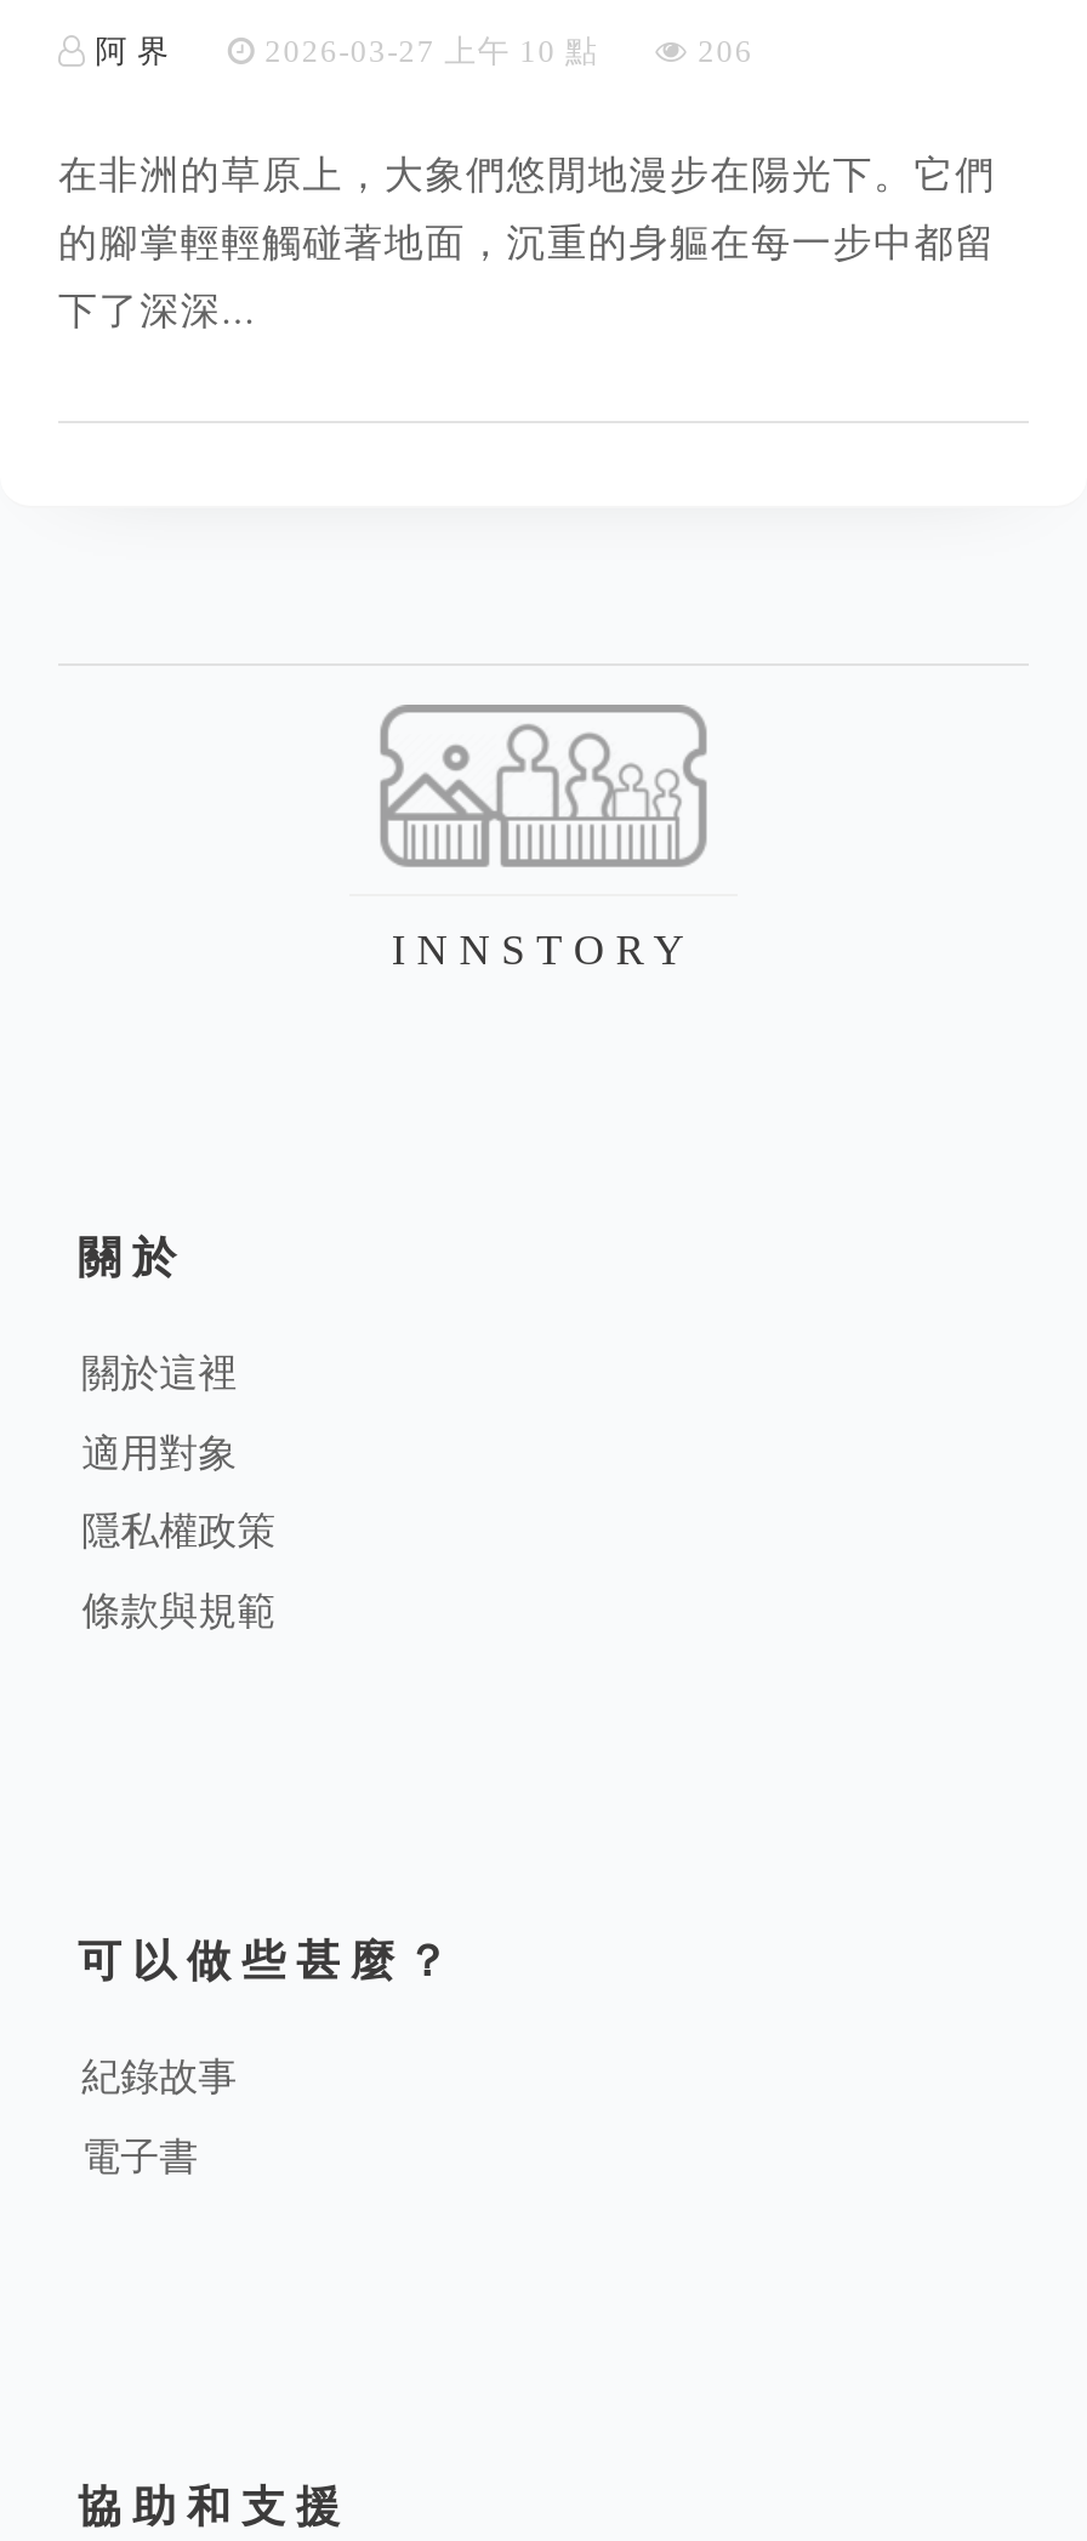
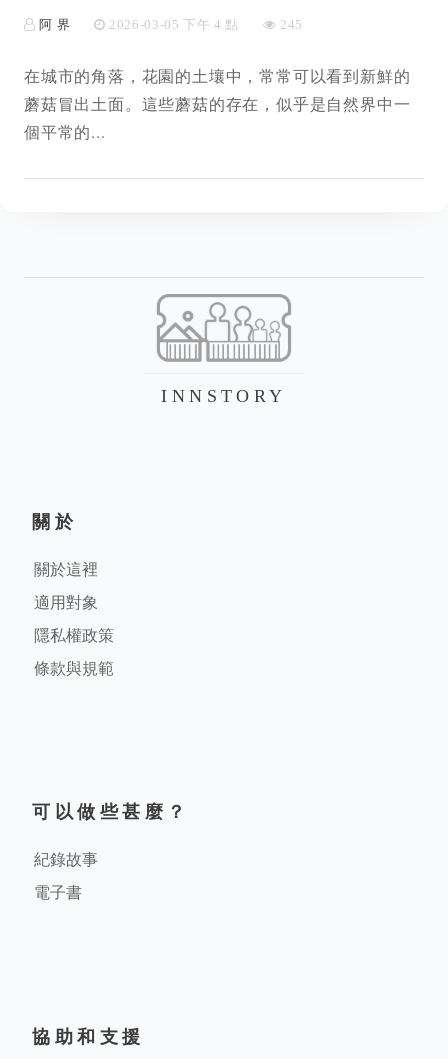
[256,34,753,68] 2026-03-27 上午 10 點 | 206 -> [105,18,303,32] 2026-03-05 下午 4 點 | 245
[58,147,996,334] 在非洲的草原上，大象們悠閒地漫步在陽光下。它們 | 的腳掌輕輕觸碰著地面，沉重的身軀在每一步中都留 | 下了深深... -> [24,65,410,142] 在城市的角落，花園的土壤中，常常可以看到新鮮的 | 蘑菇冒出土面。這些蘑菇的存在，似乎是自然界中一 | 個平常的...

